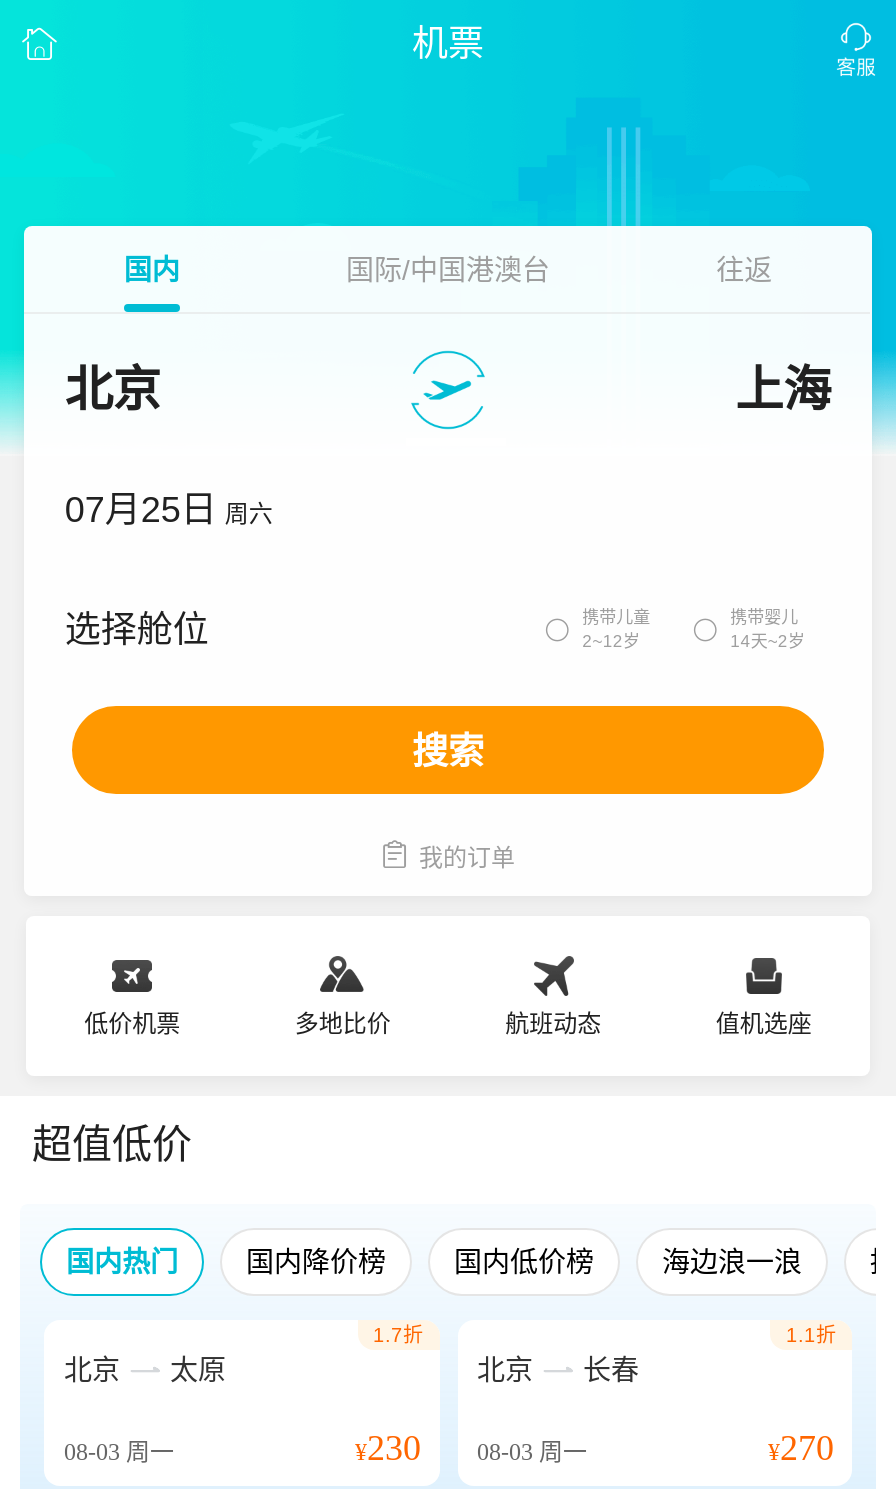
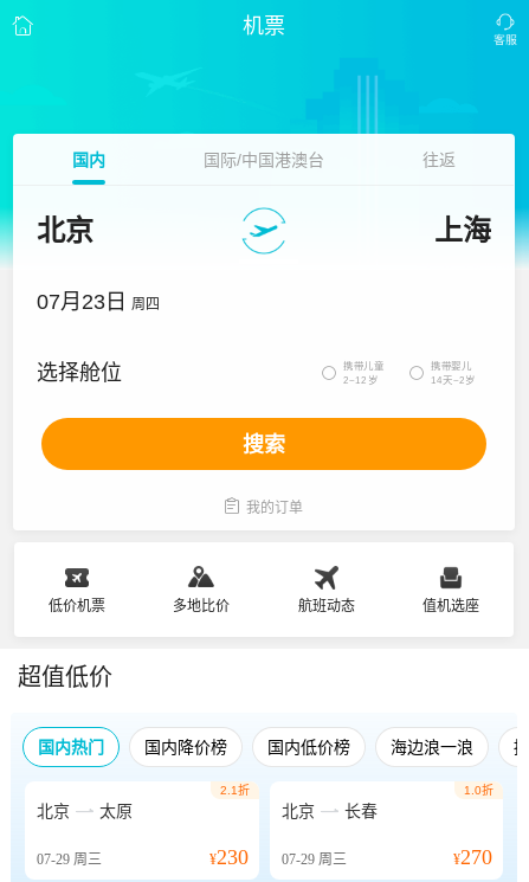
[65,490,273,530] 07月25日 周六 -> [37,290,160,314] 07月23日 周四
[373,1324,423,1346] 1.7折 -> [220,784,249,797] 2.1折
[786,1324,836,1346] 1.1折 -> [464,784,493,797] 1.0折
[64,1438,174,1466] 08-03周一 -> [37,851,102,868] 07-29周三
[355,1428,587,1468] ¥230 08-03周一 -> [209,845,346,869] ¥230 07-29周三

